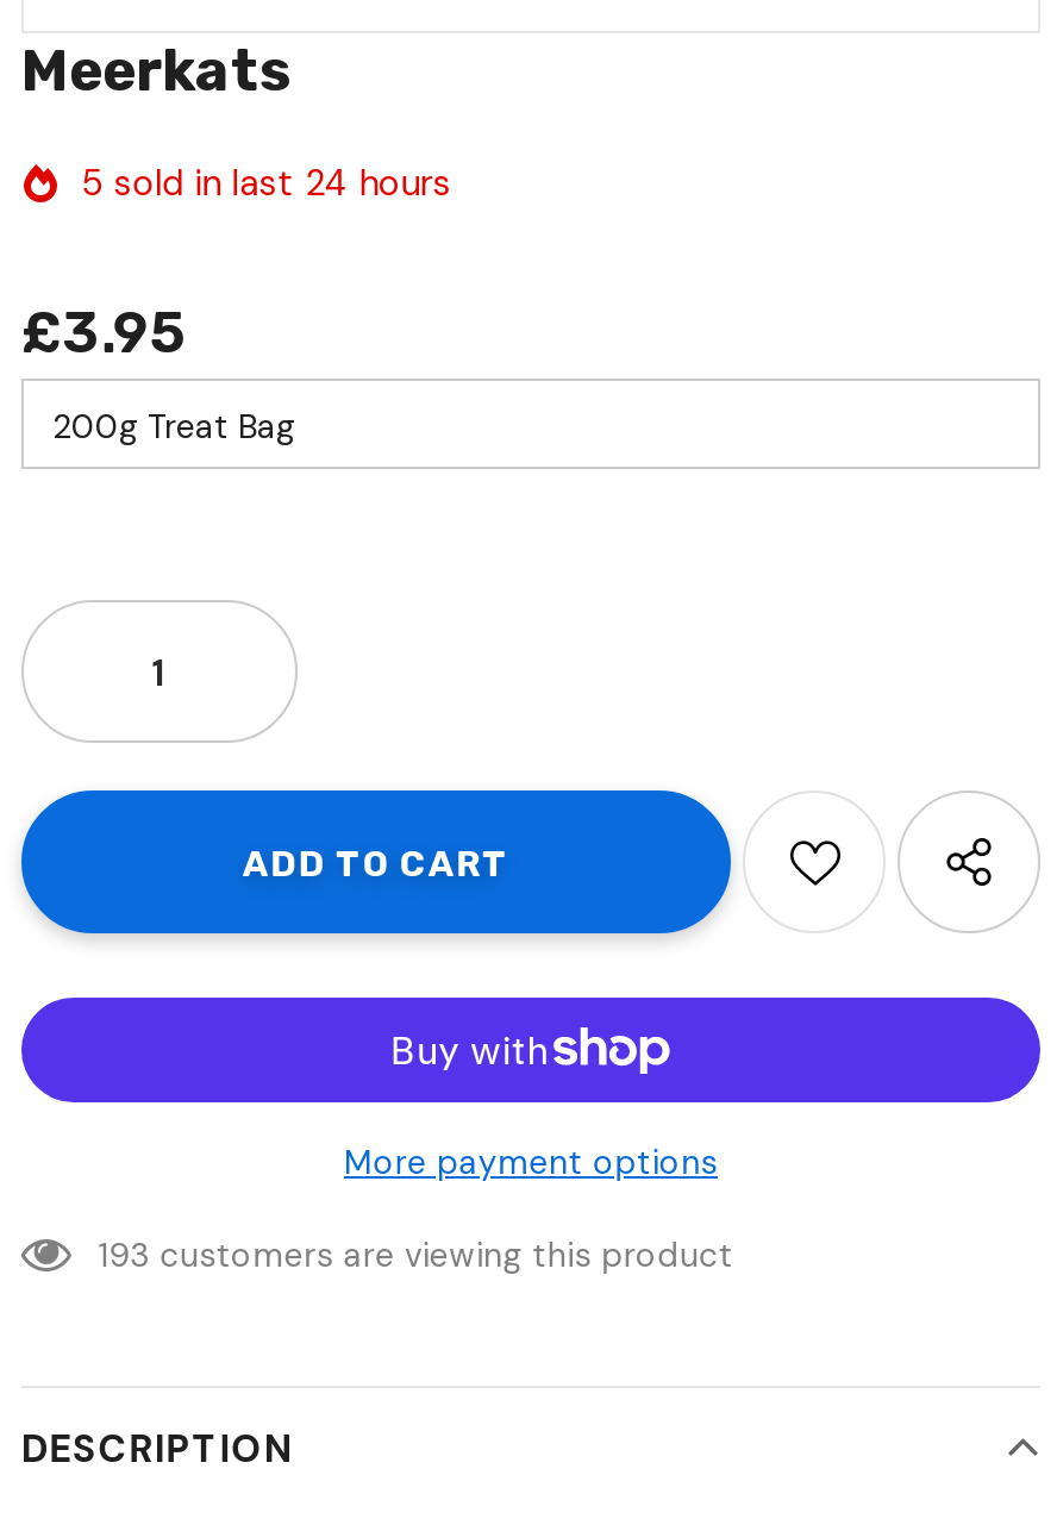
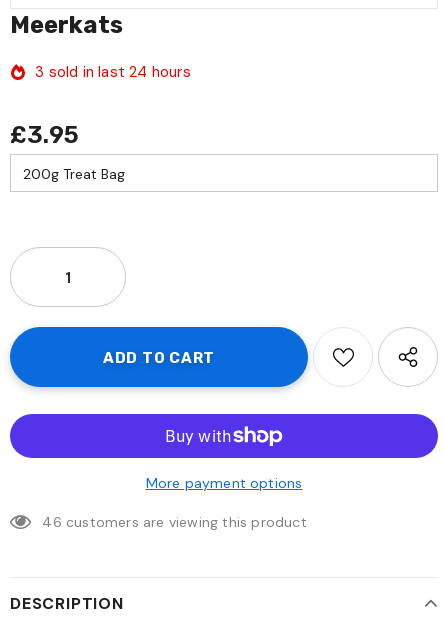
[81,160,452,207] 5 sold in last 24 hours -> [35,62,191,82] 3 sold in last 24 hours
[99,1233,733,1276] 193 customers are viewing this product -> [42,513,307,531] 46 customers are viewing this product

